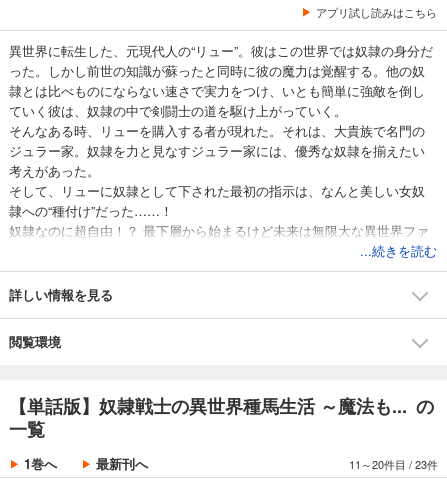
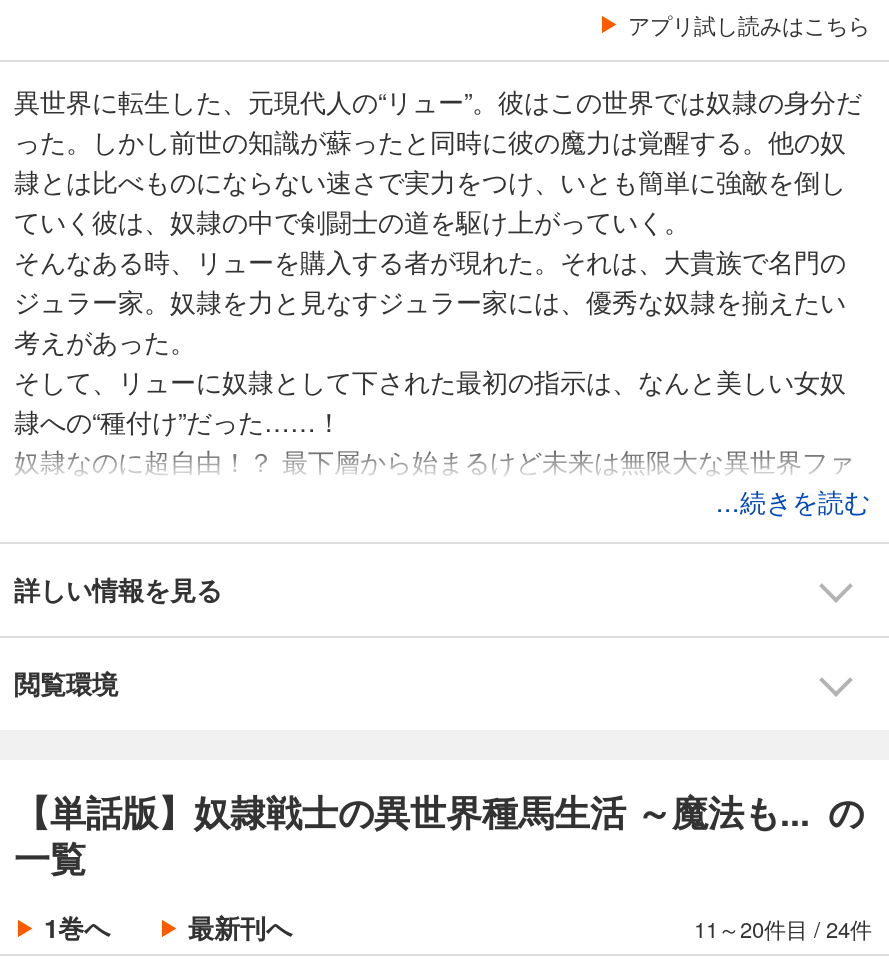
[349,456,438,472] 11～20件目/ 23件 -> [694,912,872,944] 11～20件目/ 24件

